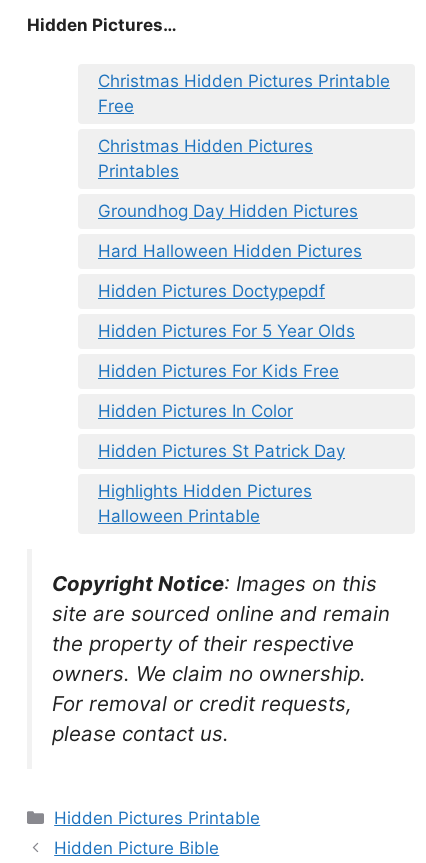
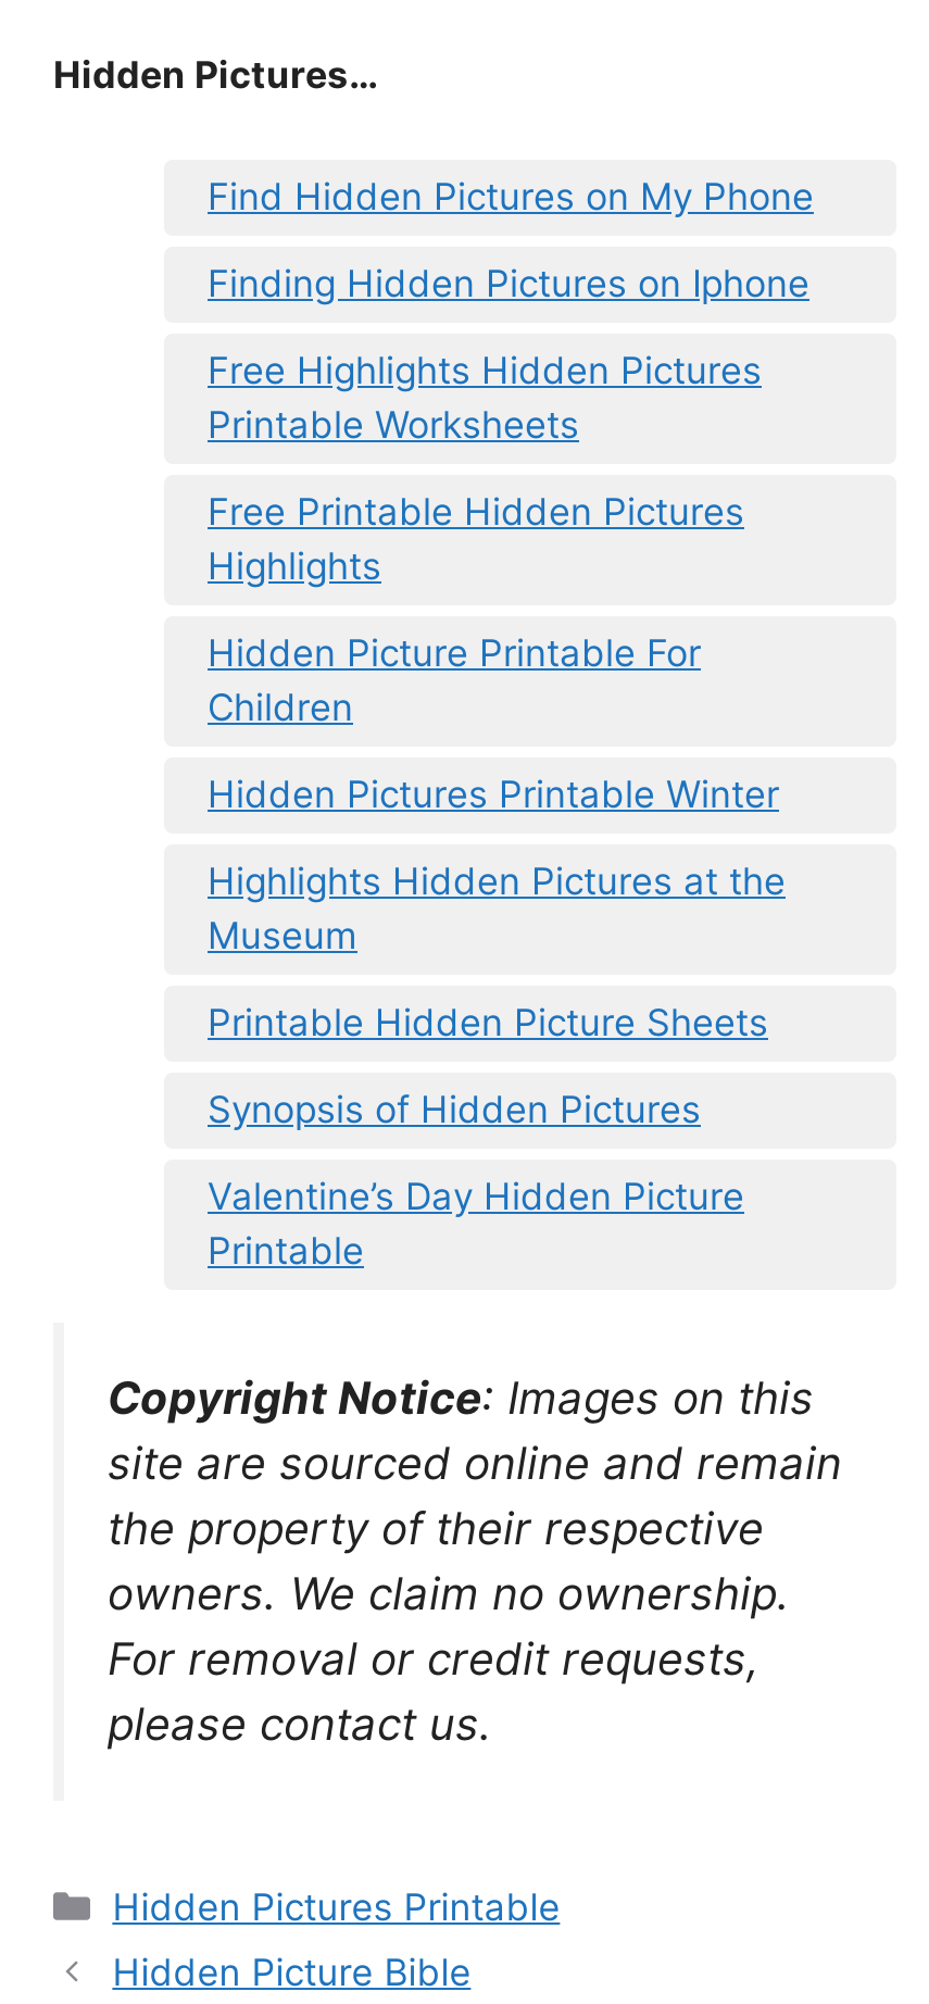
[98,71,390,116] Christmas Hidden Pictures Printable | Free -> [208,174,814,218] Find Hidden Pictures on My Phone
[98,136,313,181] Christmas Hidden Pictures | Printables -> [208,261,809,305] Finding Hidden Pictures on Iphone
[98,201,358,221] Groundhog Day Hidden Pictures -> [208,348,762,446] Free Highlights Hidden Pictures | Printable Worksheets
[98,241,362,261] Hard Halloween Hidden Pictures -> [208,489,744,587] Free Printable Hidden Pictures | Highlights
[98,281,325,301] Hidden Pictures Doctypepdf -> [208,631,701,729] Hidden Picture Printable For | Children
[98,321,355,341] Hidden Pictures For 5 Year Olds -> [208,772,779,816] Hidden Pictures Printable Winter
[98,361,339,381] Hidden Pictures For Kids Free -> [208,859,786,957] Highlights Hidden Pictures at the | Museum
[98,401,293,421] Hidden Pictures In Color -> [208,1000,768,1044] Printable Hidden Picture Sheets
[98,441,345,461] Hidden Pictures St Patrick Day -> [208,1087,701,1131] Synopsis of Hidden Pictures
[98,481,312,526] Highlights Hidden Pictures | Halloween Printable -> [208,1174,744,1272] Valentine’s Day Hidden Picture | Printable

